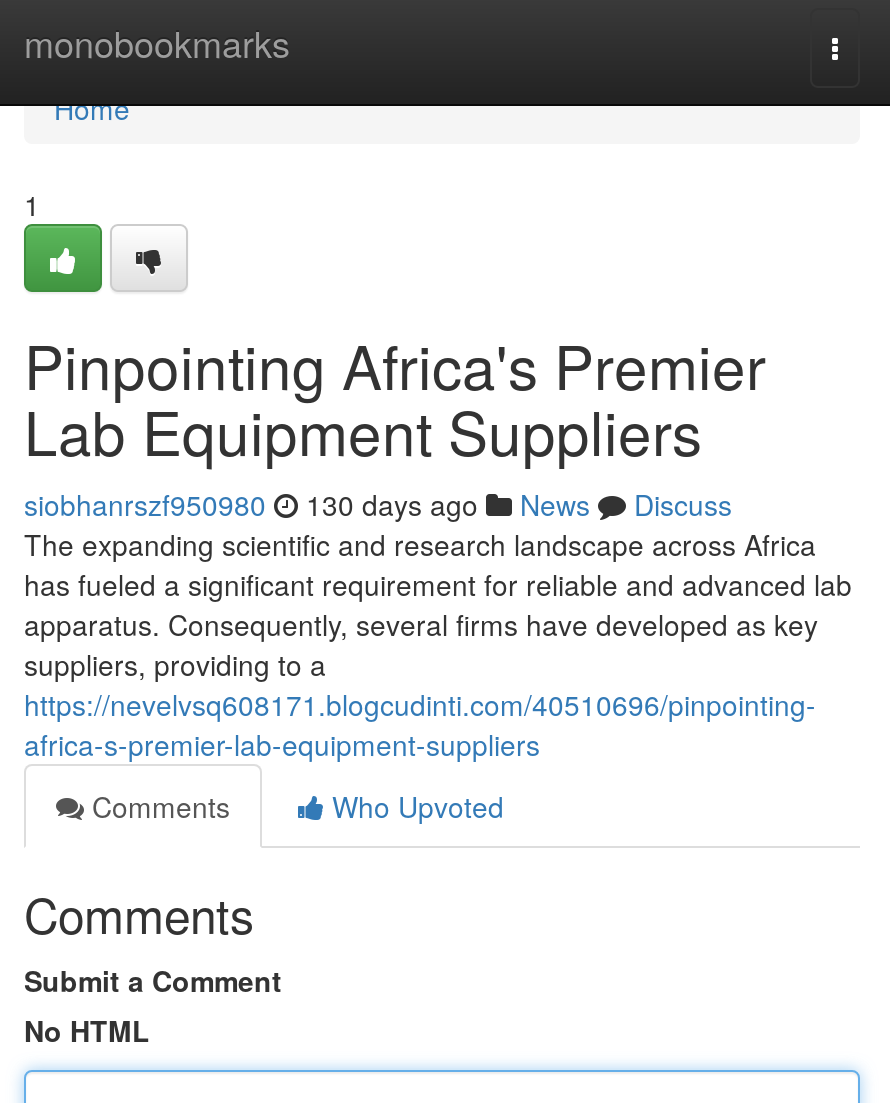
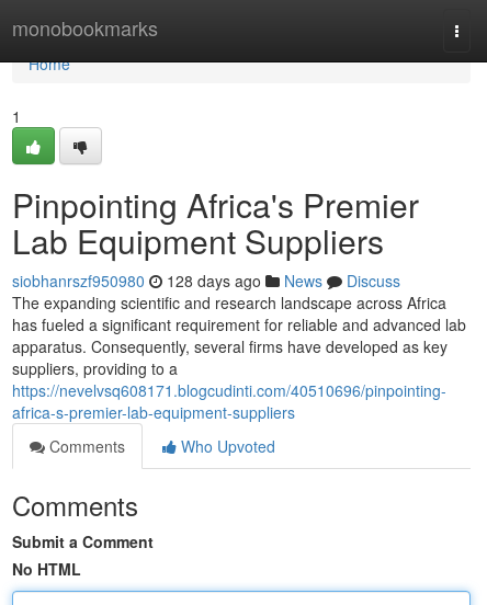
[24,484,732,524] siobhanrszf950980 130 days ago News Discuss -> [12,270,400,292] siobhanrszf950980 128 days ago News Discuss

